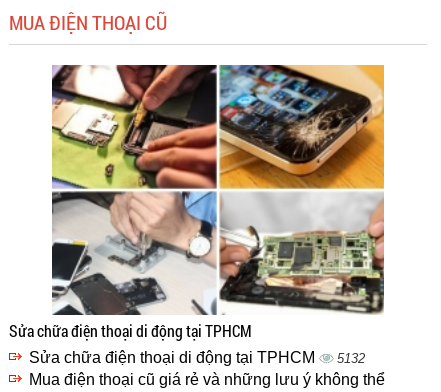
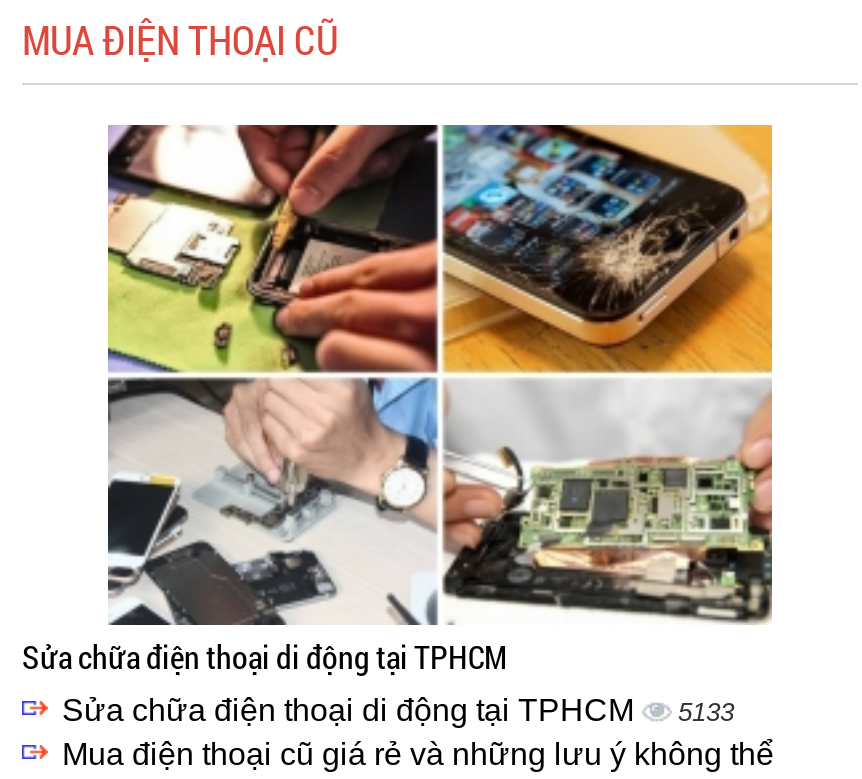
[29,349,365,366] Sửa chữa điện thoại di động tại TPHCM 5132 -> [62,693,734,727] Sửa chữa điện thoại di động tại TPHCM 5133

